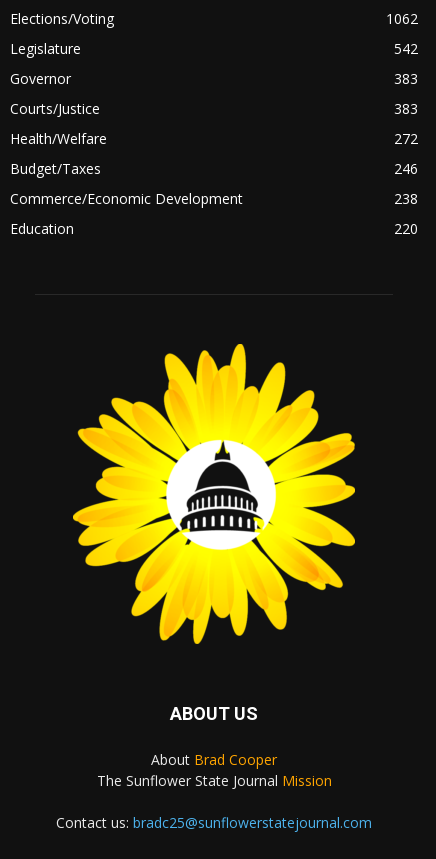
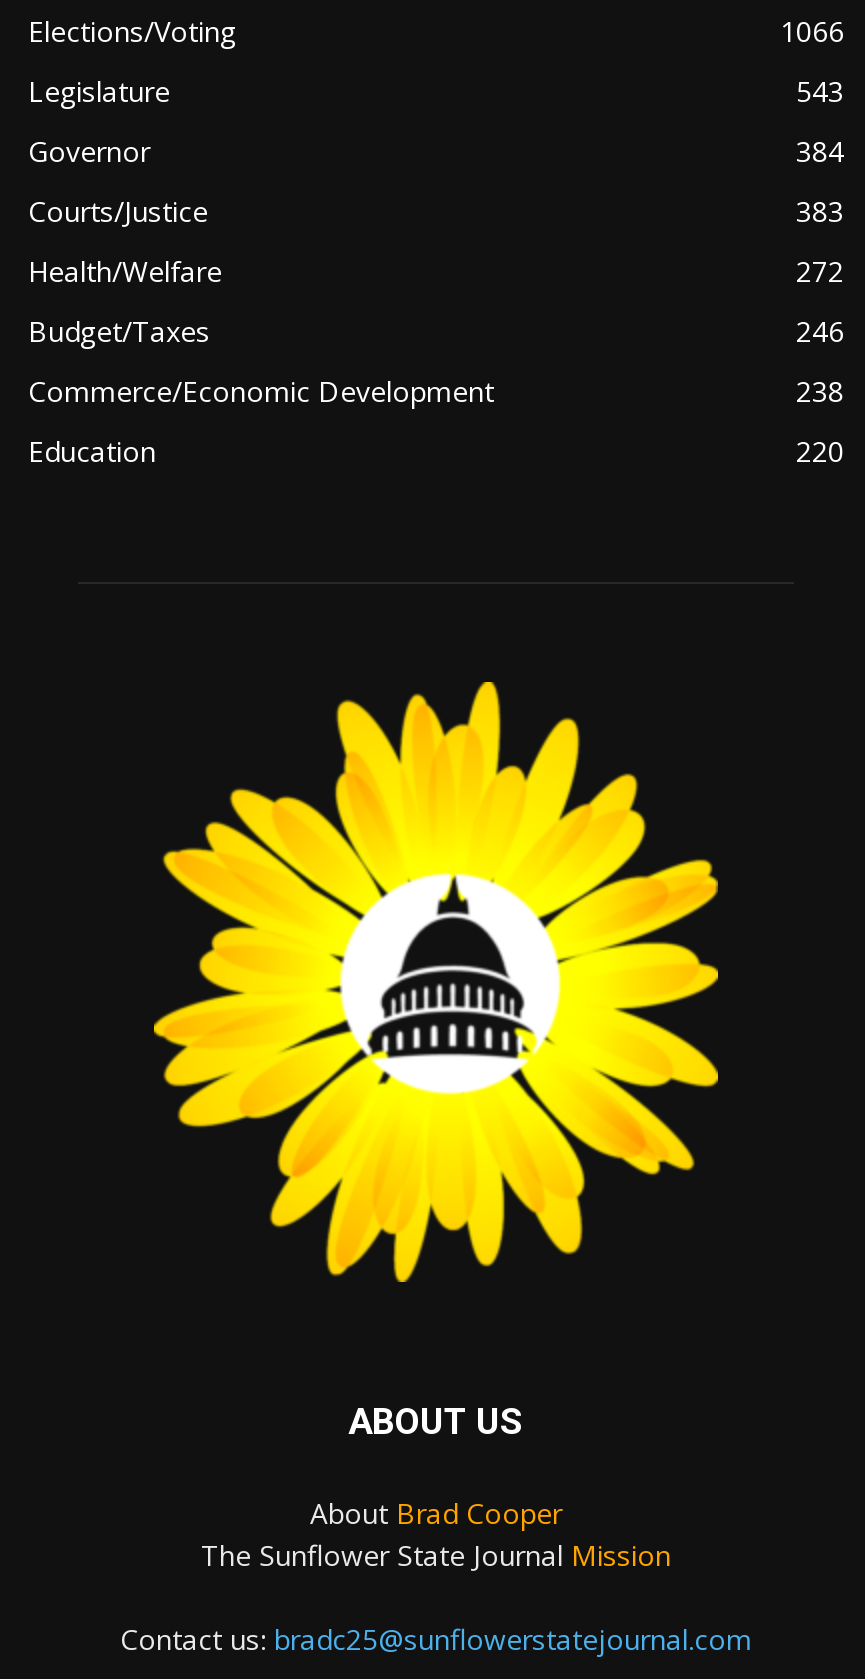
[386,9,418,28] 1062 -> [780,12,844,50] 1066
[394,39,418,58] 542 -> [796,72,844,110] 543
[394,69,418,88] 383 -> [796,132,844,170] 384

